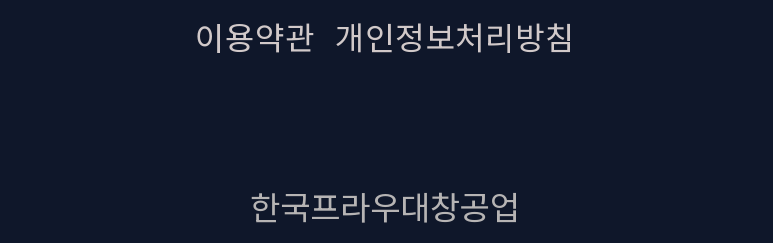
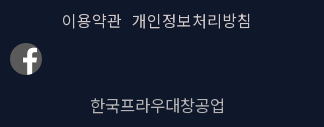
none -> [9,42,43,76] [image]

